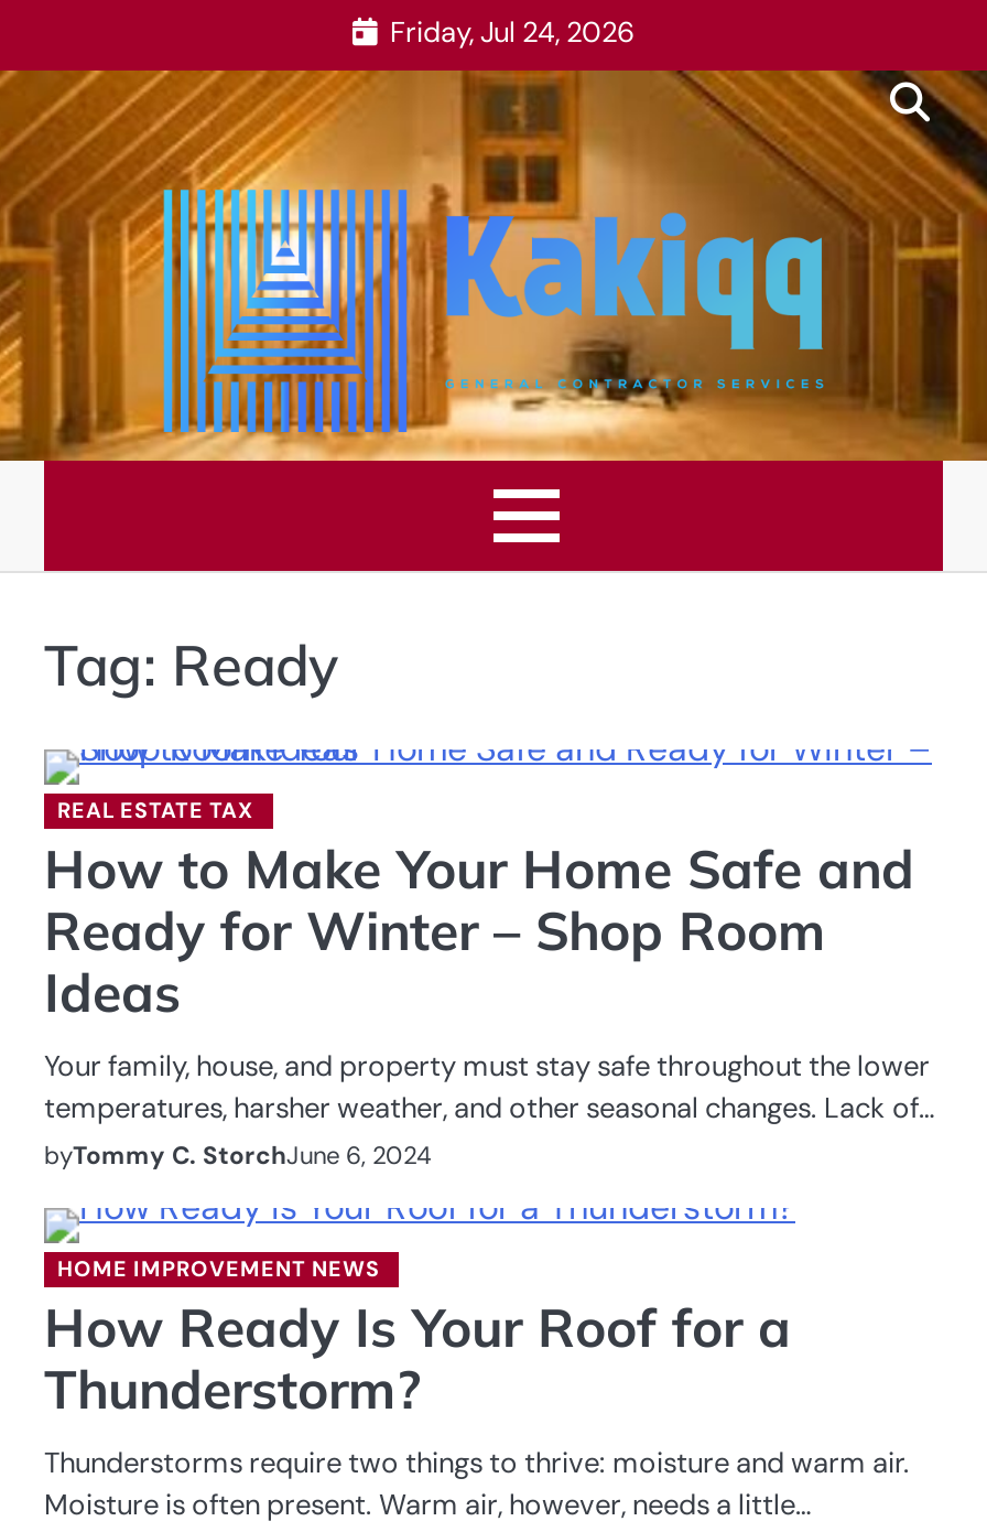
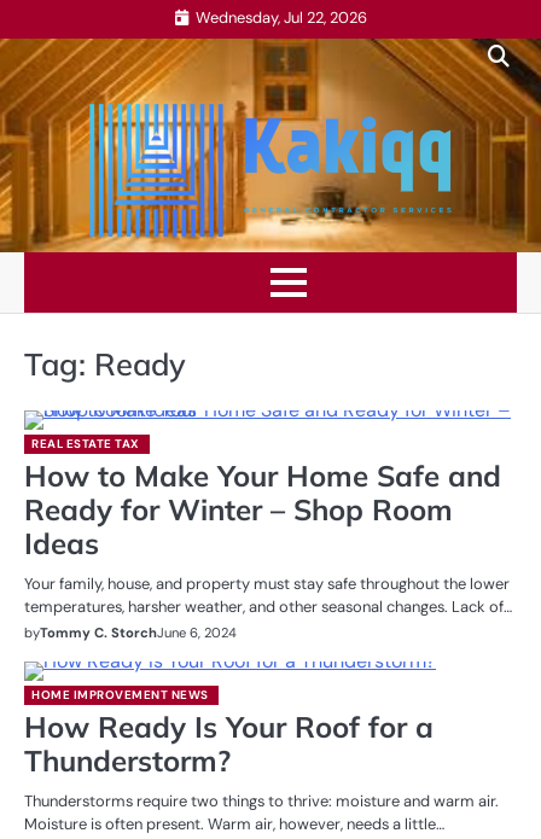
[390,12,634,50] Friday, Jul 24, 2026 -> [195,7,367,27] Wednesday, Jul 22, 2026

